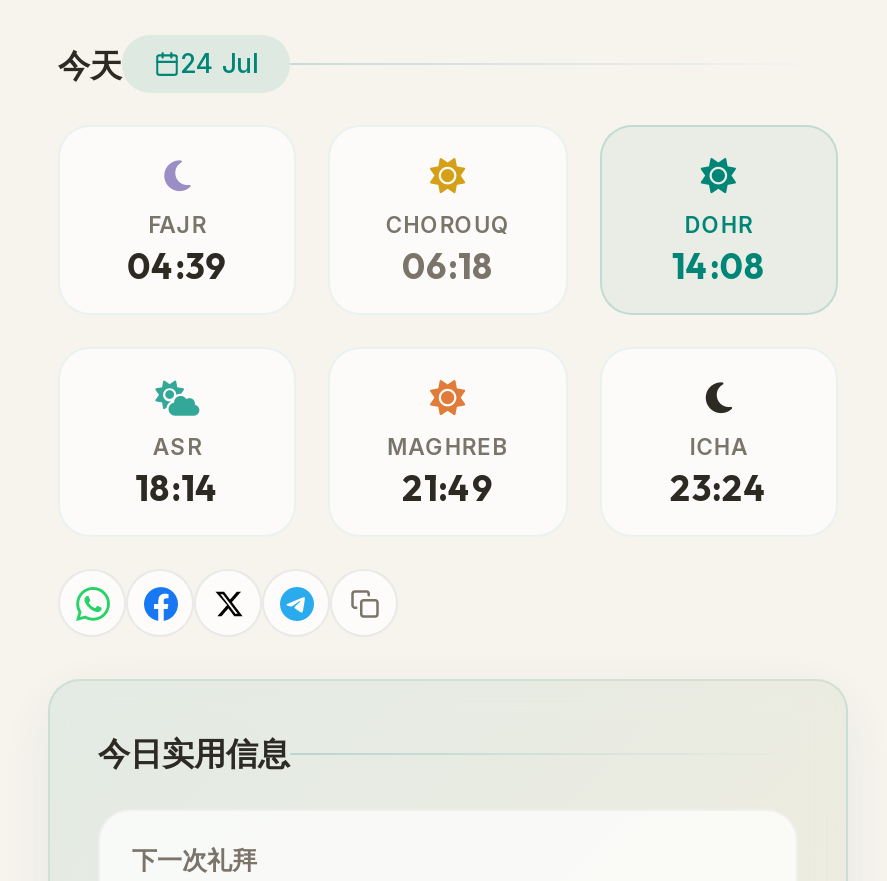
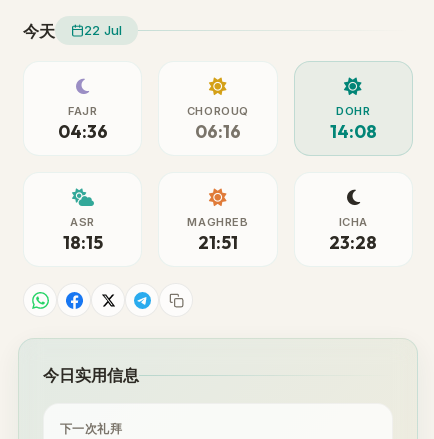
[58,44,258,84] 今天 24 Jul -> [23,20,122,40] 今天 22 Jul
[127,242,227,288] 04:39 -> [58,119,108,142] 04:36
[402,242,494,288] 06:18 -> [195,119,241,142] 06:16
[135,464,219,510] 18:14 -> [63,230,103,253] 18:15
[402,464,494,510] 21:49 -> [198,230,238,253] 21:51
[670,464,768,510] 23:24 -> [329,230,377,253] 23:28

